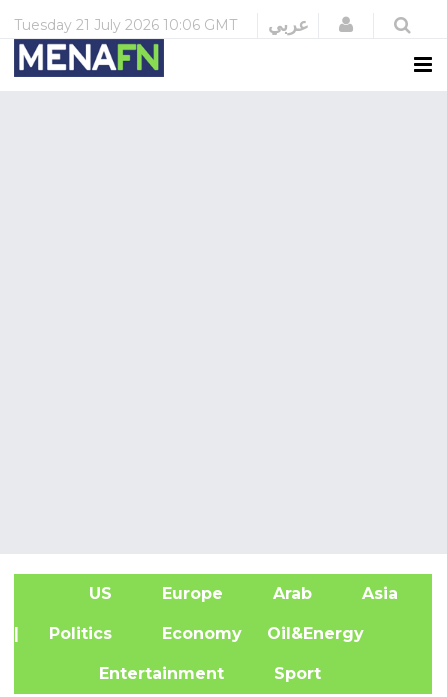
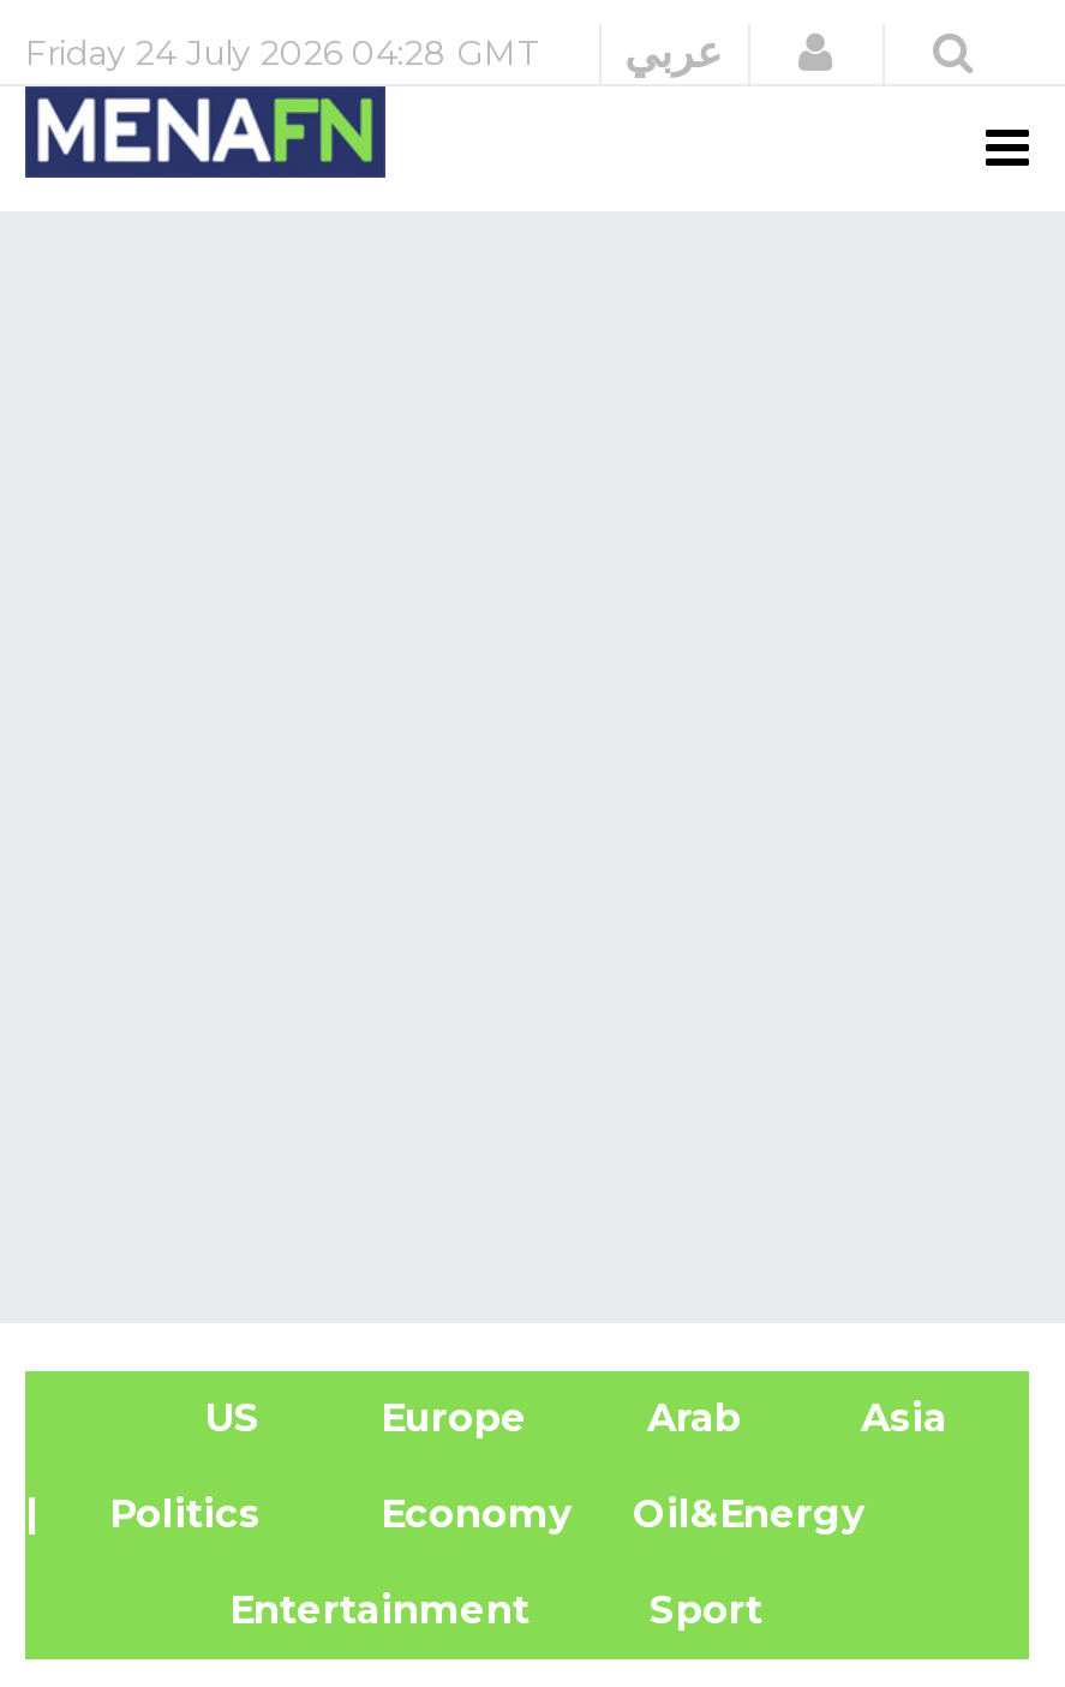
[14,16,237,34] Tuesday 21 July 2026 10:06 GMT -> [25,31,537,74] Friday 24 July 2026 04:28 GMT

